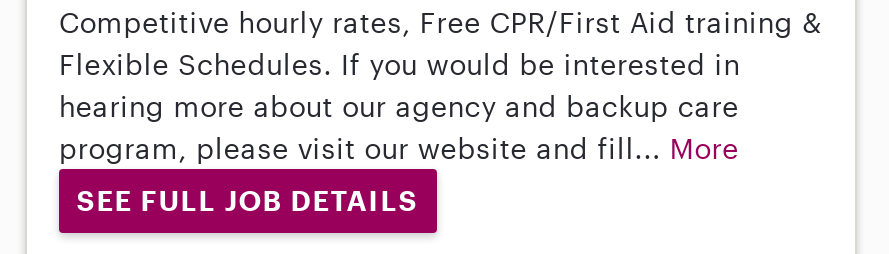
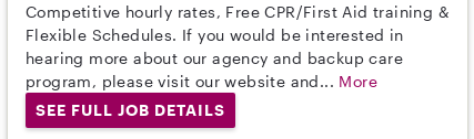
[59,131,739,165] program, please visit our website and fill... More -> [26,72,377,91] program, please visit our website and... More

